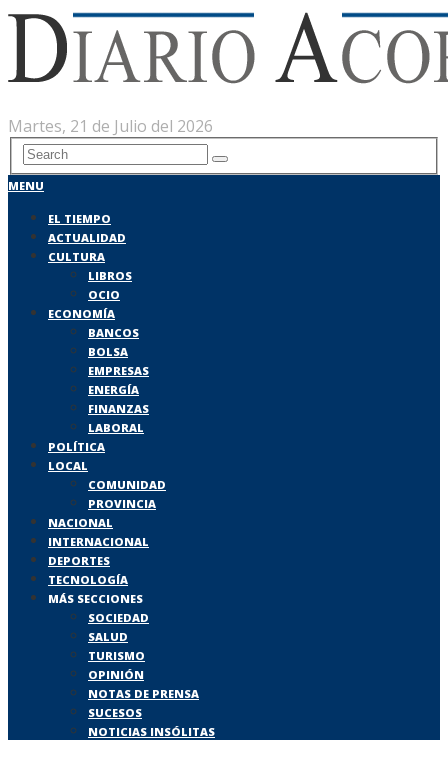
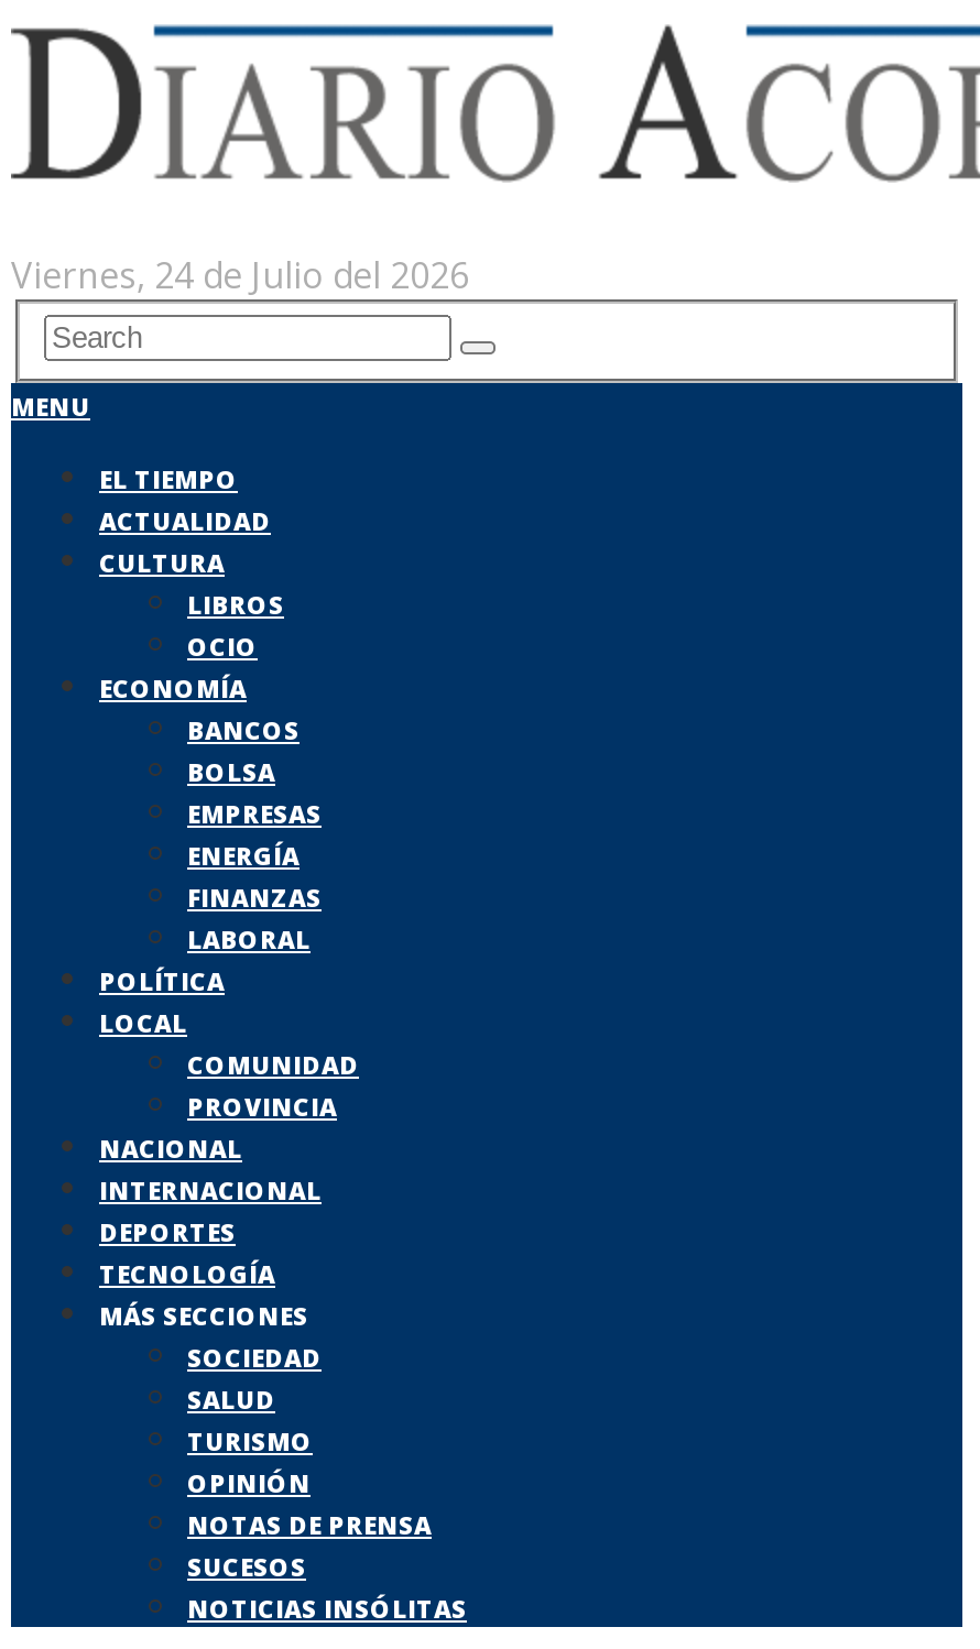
[8,115,213,137] Martes, 21 de Julio del 2026 -> [11,251,469,299] Viernes, 24 de Julio del 2026

